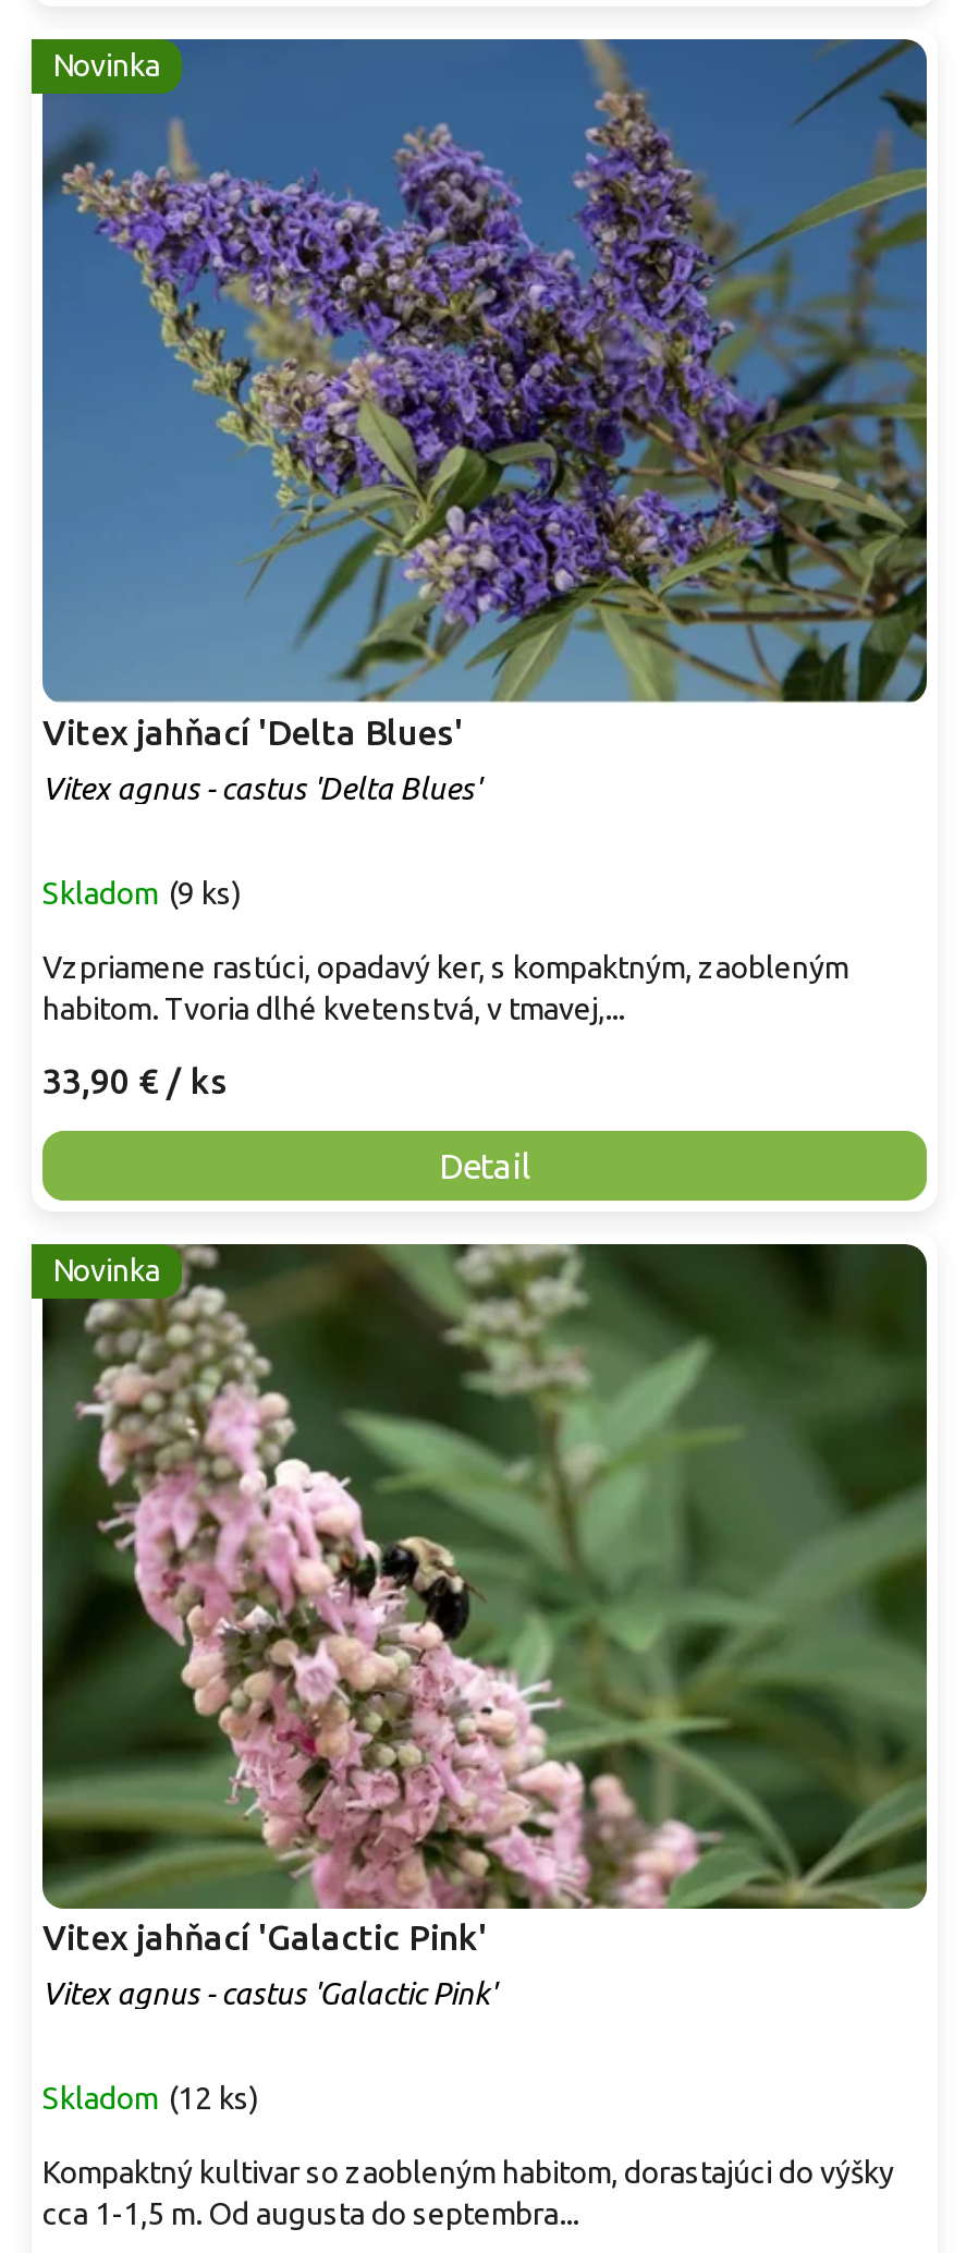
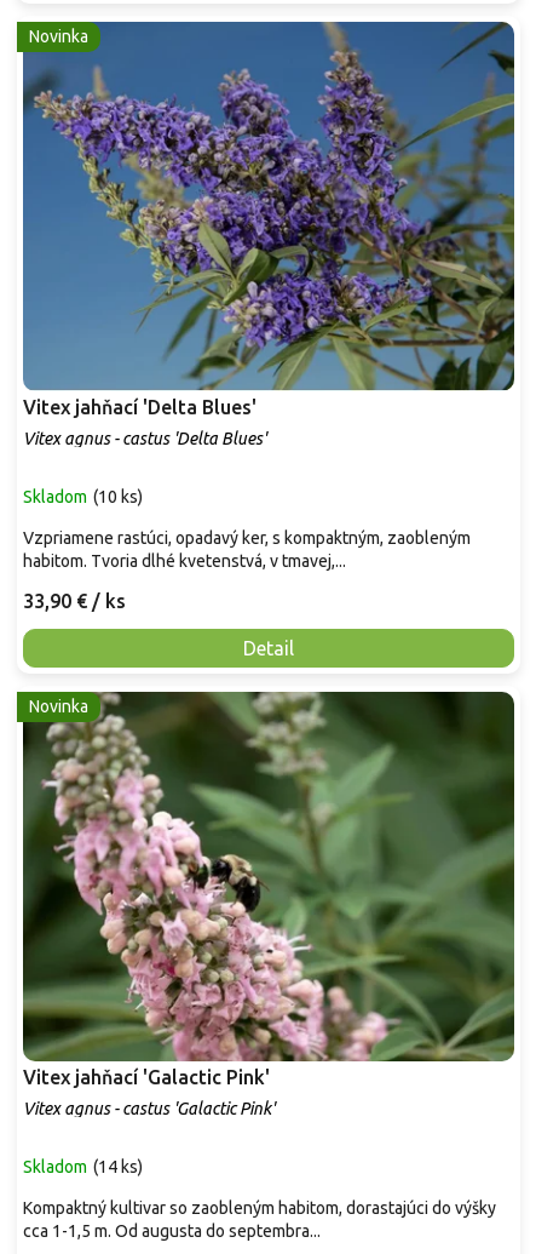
[42,876,241,911] Skladom (9 ks) -> [23,487,143,506] Skladom (10 ks)
[42,2081,258,2116] Skladom (12 ks) -> [23,1157,143,1177] Skladom (14 ks)

